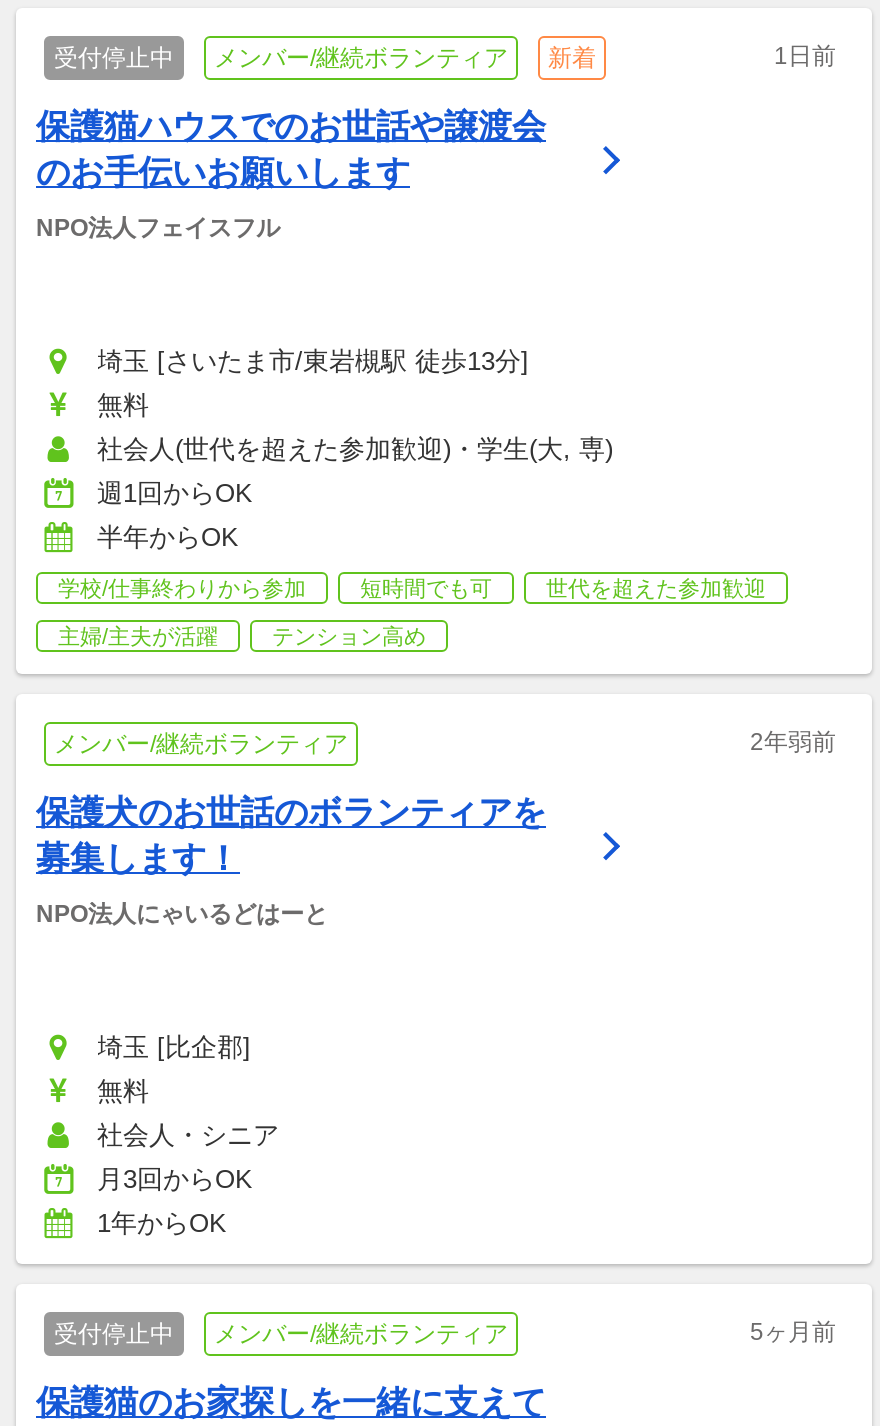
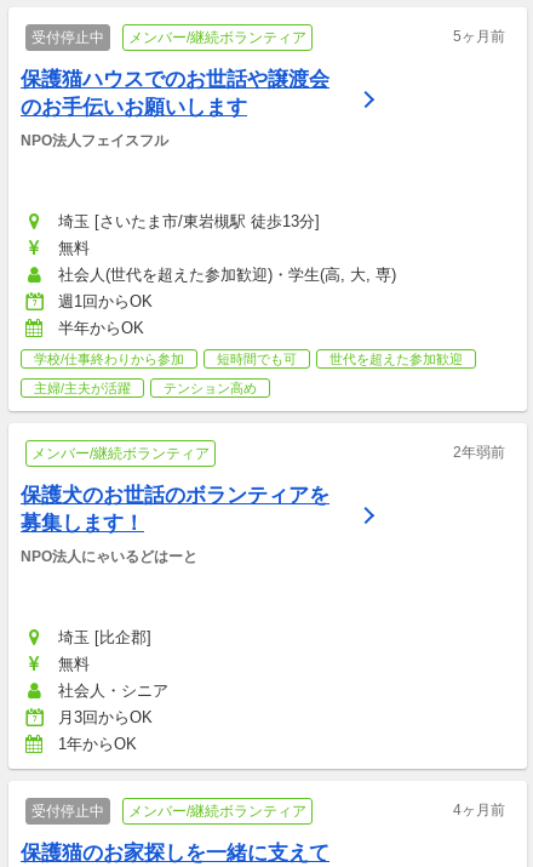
[548,41,836,71] 新着 | 1日前 -> [453,27,505,44] 5ヶ月前
[97,433,613,463] 社会人(世代を超えた参加歓迎)・学生(大, 専) -> [58,265,396,283] 社会人(世代を超えた参加歓迎)・学生(高, 大, 専)
[750,1317,836,1345] 5ヶ月前 -> [453,801,505,818] 4ヶ月前

